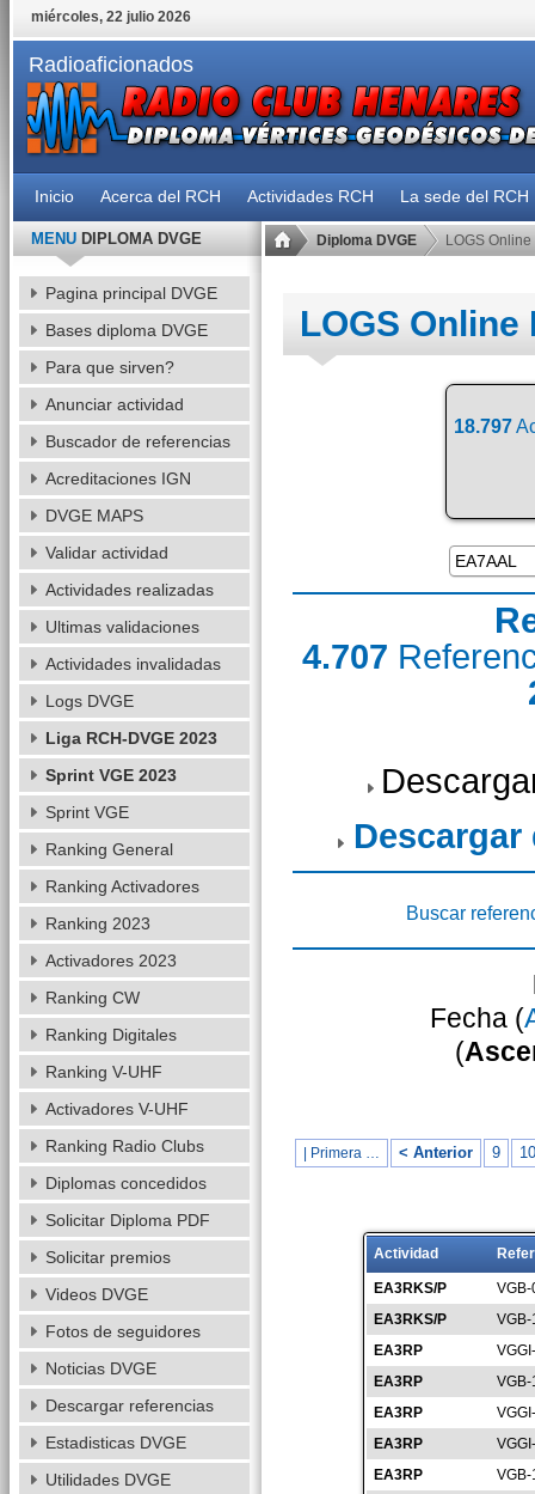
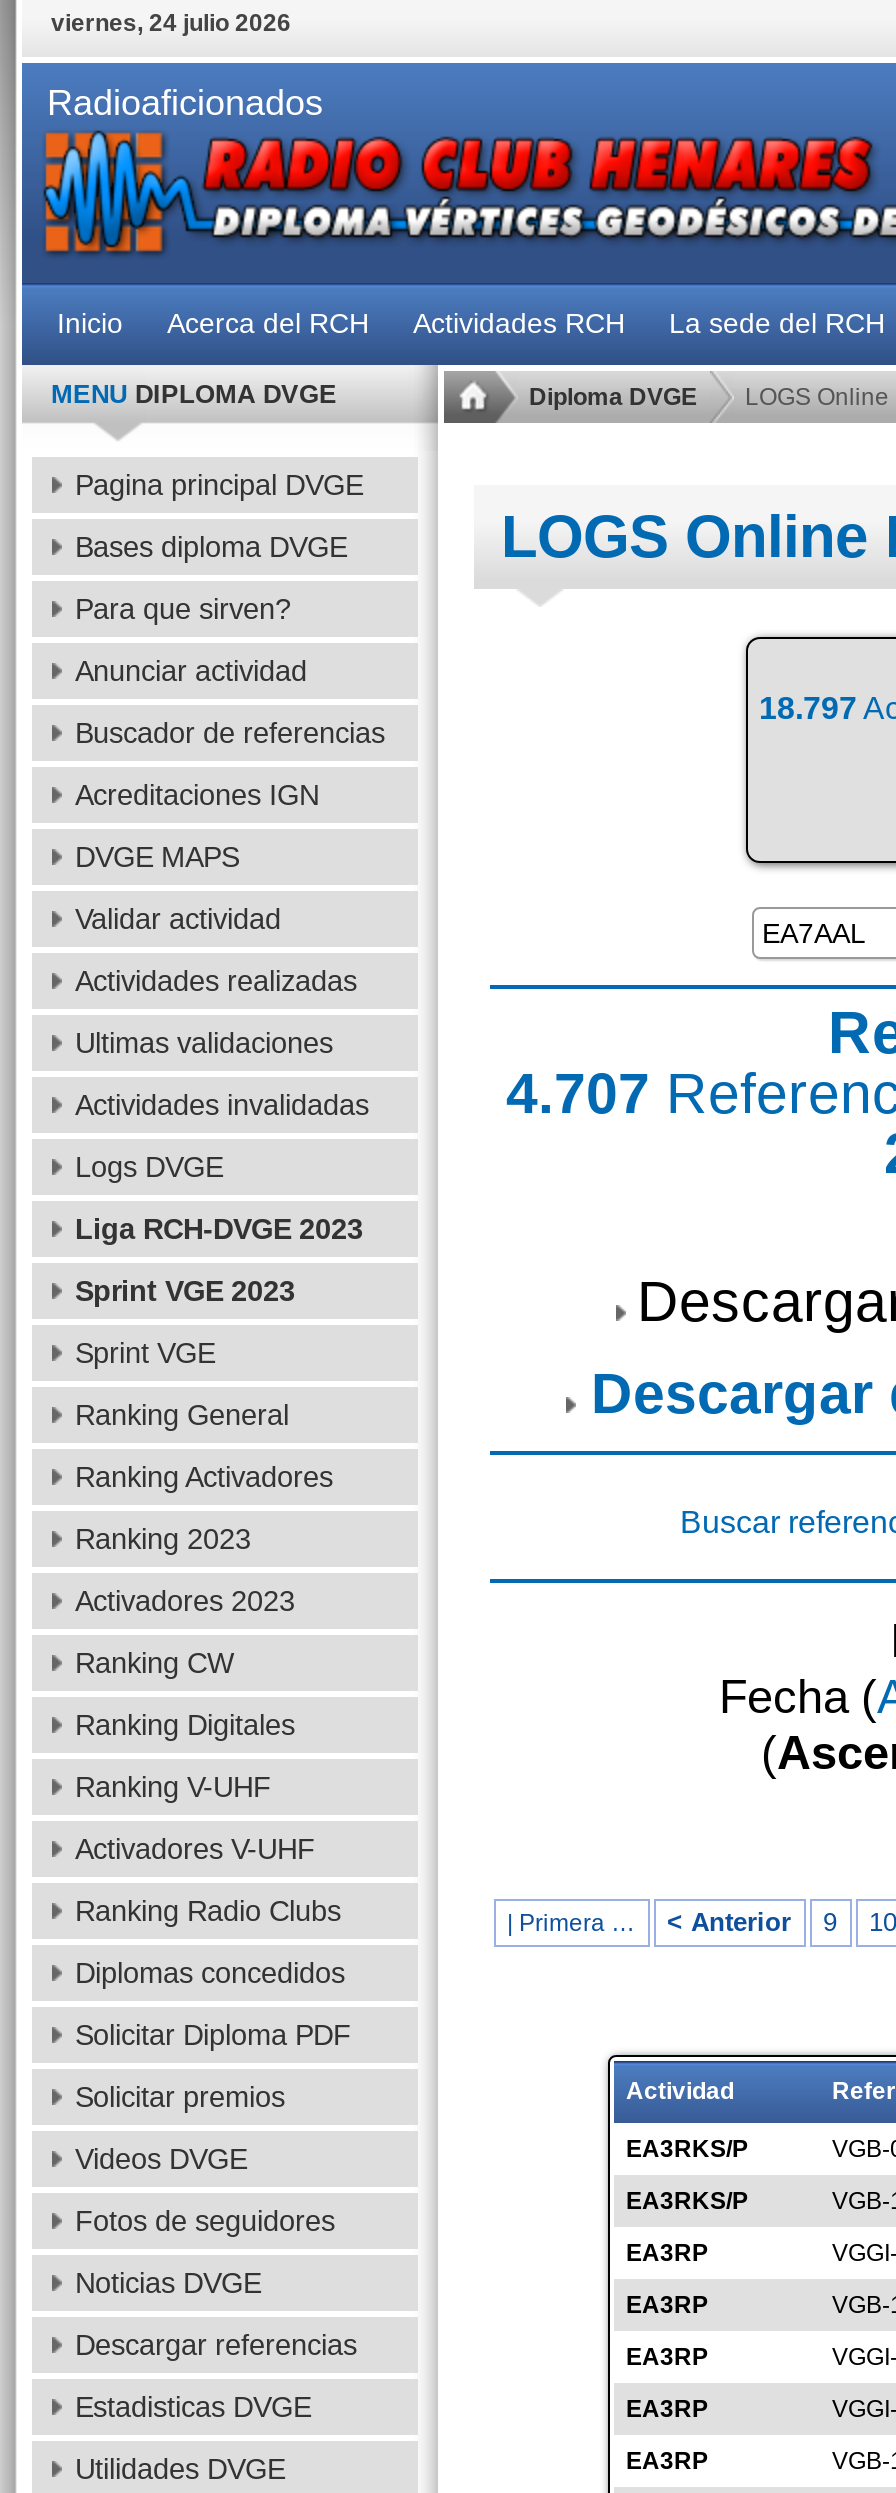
[30,8,190,25] miércoles, 22 julio 2026 -> [51,9,291,37] viernes, 24 julio 2026

